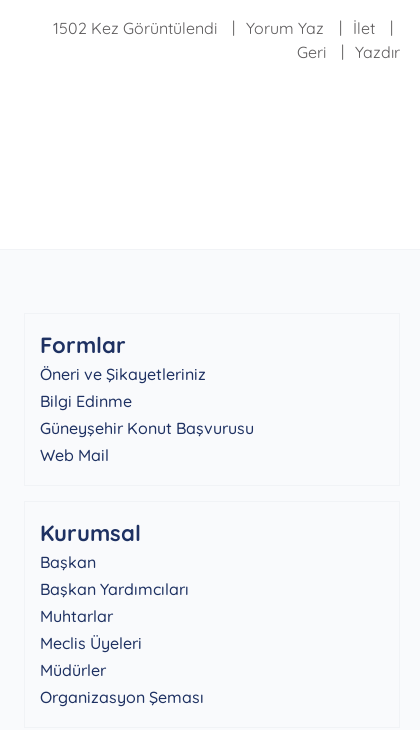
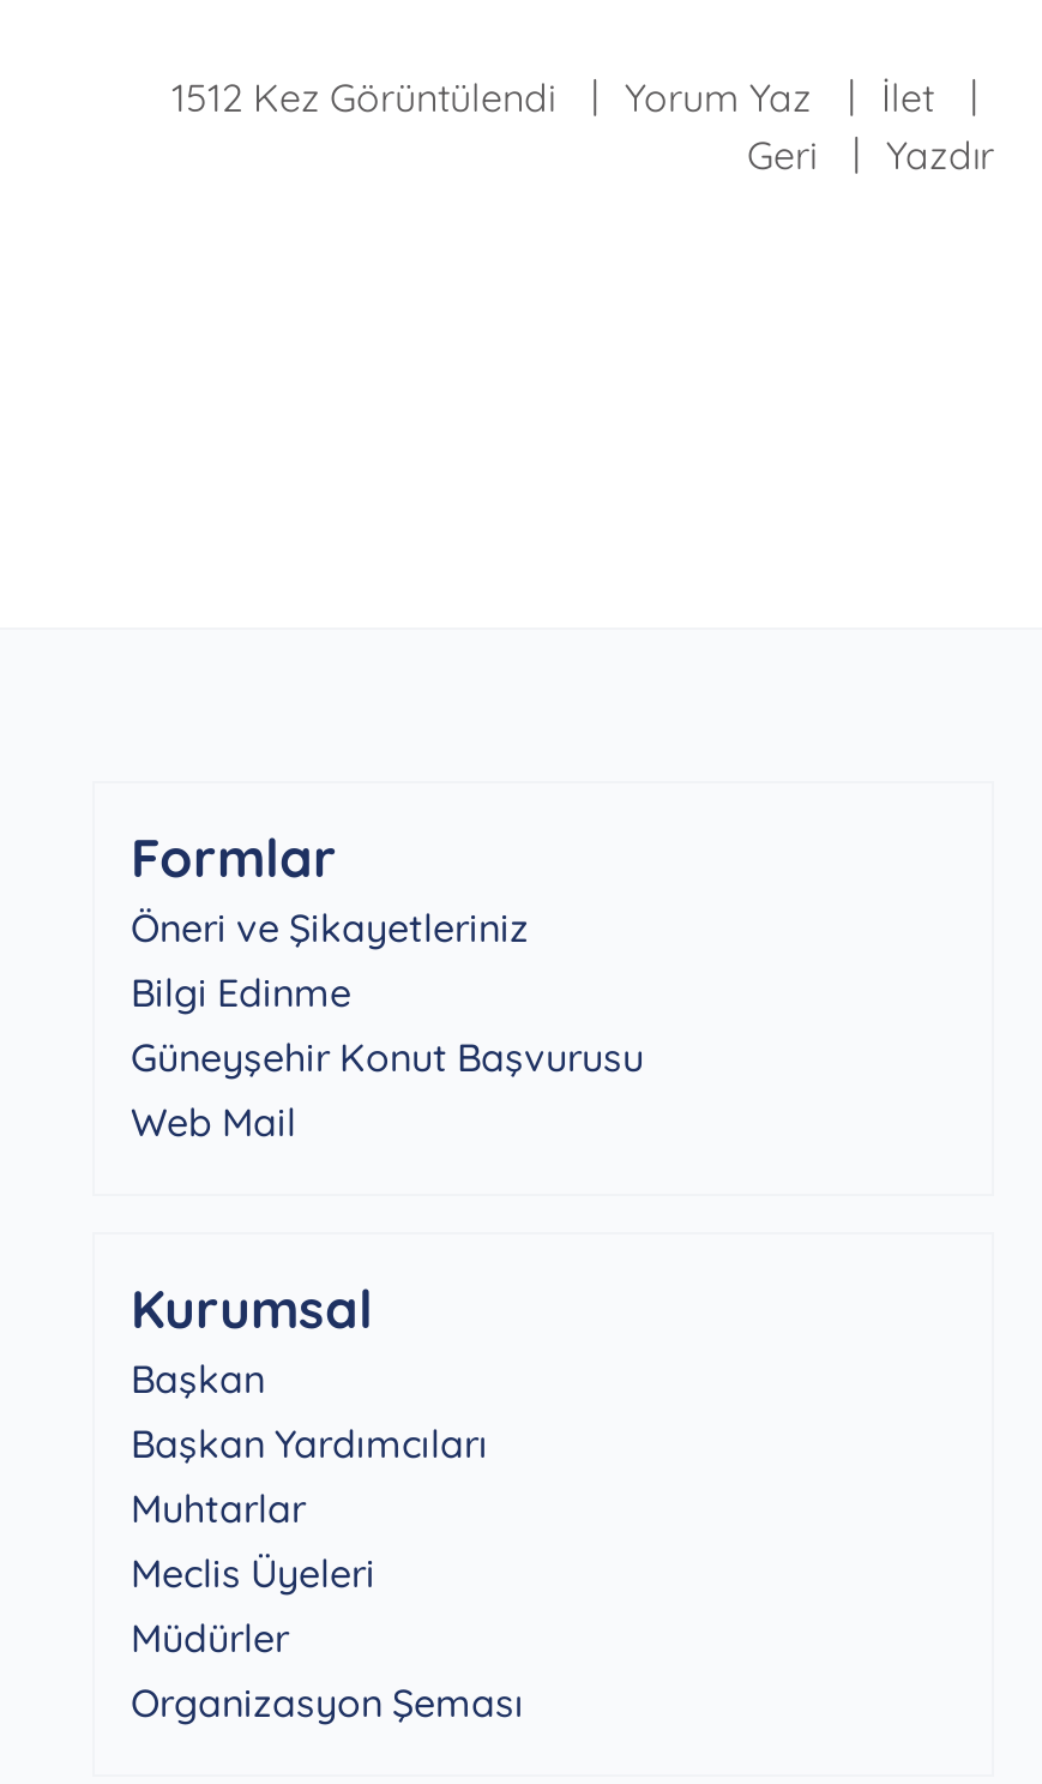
[53,18,217,38] 1502 Kez Görüntülendi -> [171,73,555,121] 1512 Kez Görüntülendi

